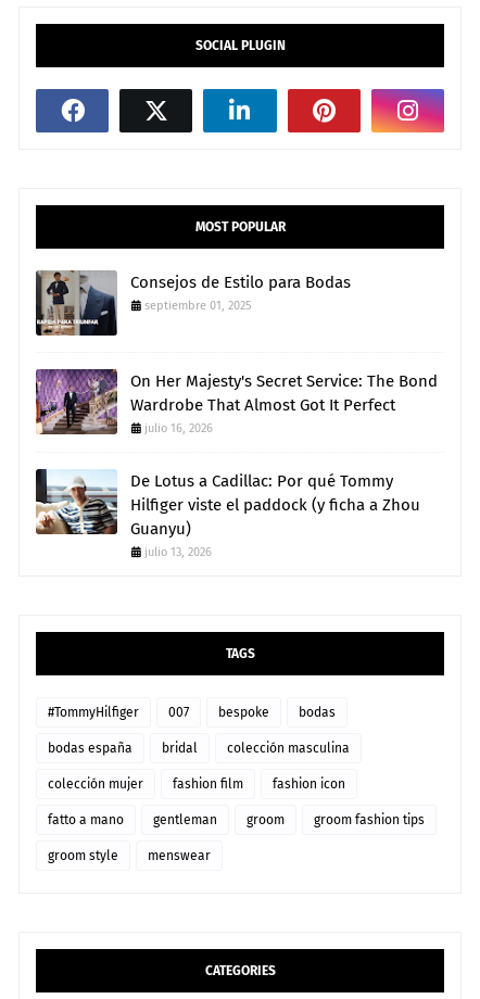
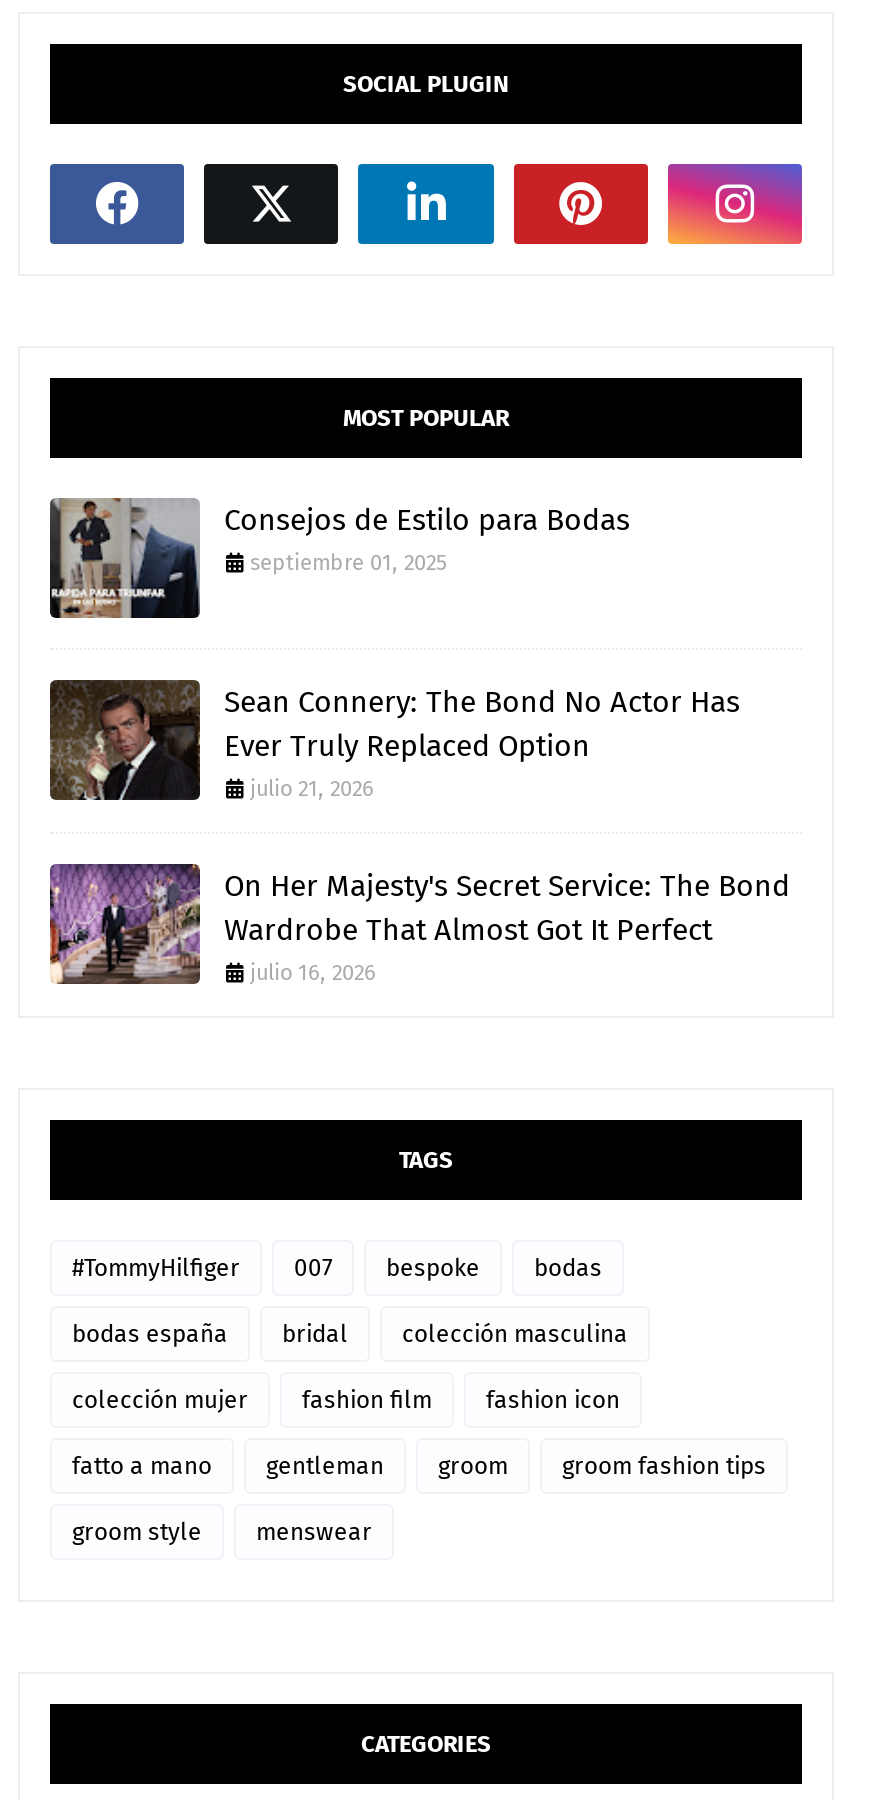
none -> [50,680,740,803] [image] | Sean Connery: The Bond No Actor Has | Ever Truly Replaced Option | julio 21, 2026
moved [34,368,438,436] -> [46,862,790,987]: [image] | On Her Majesty's Secret Service: The Bond | Wardrobe That Almost Got It Perfect | julio 16, 2026
[35,468,420,560] [image] | De Lotus a Cadillac: Por qué Tommy | Hilfiger viste el paddock (y ficha a Zhou | Guanyu) | julio 13, 2026 -> none

